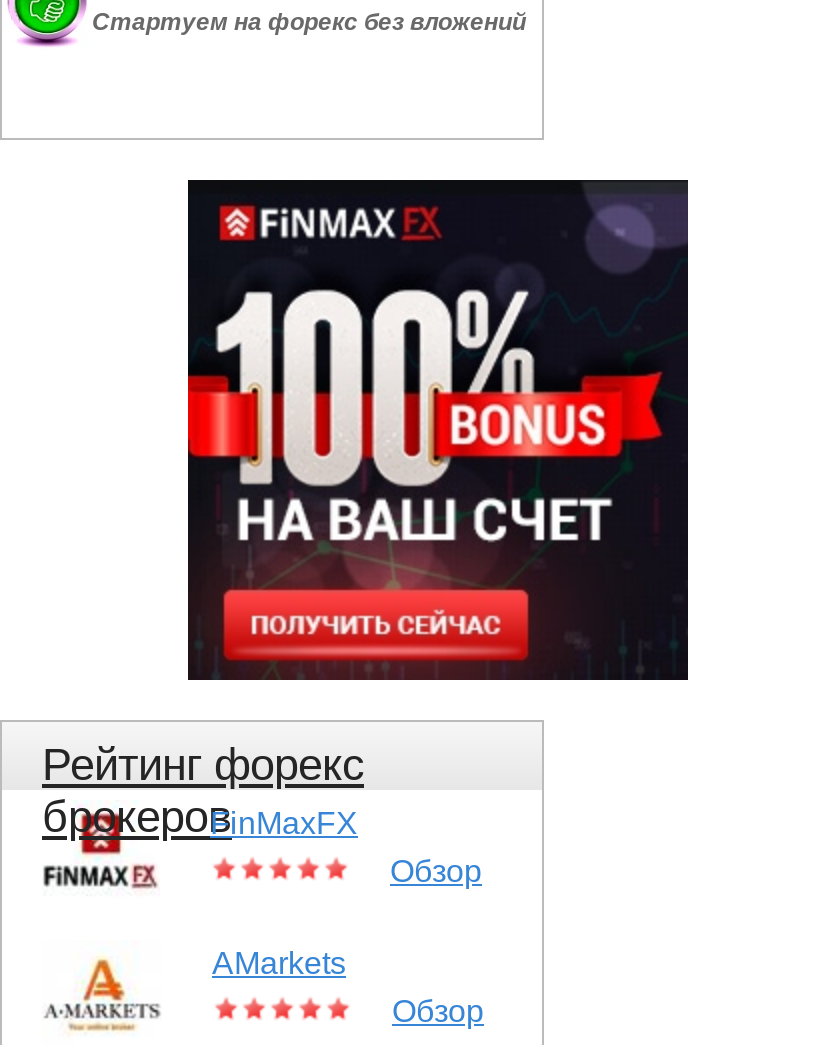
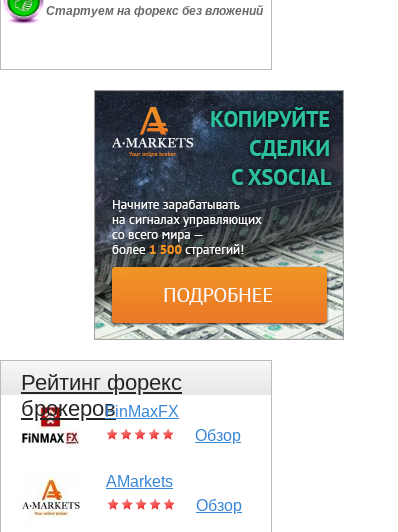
[186,178,690,682] [image] -> [93,90,344,340] [image]

